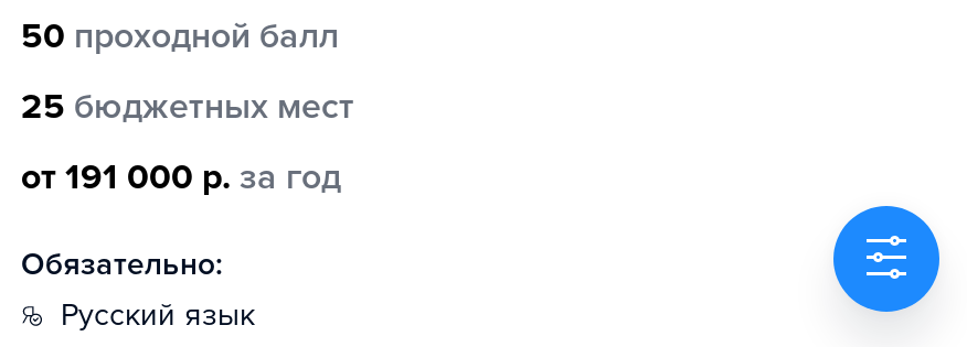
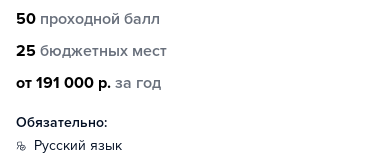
[831,204,942,316] [image] -> none

